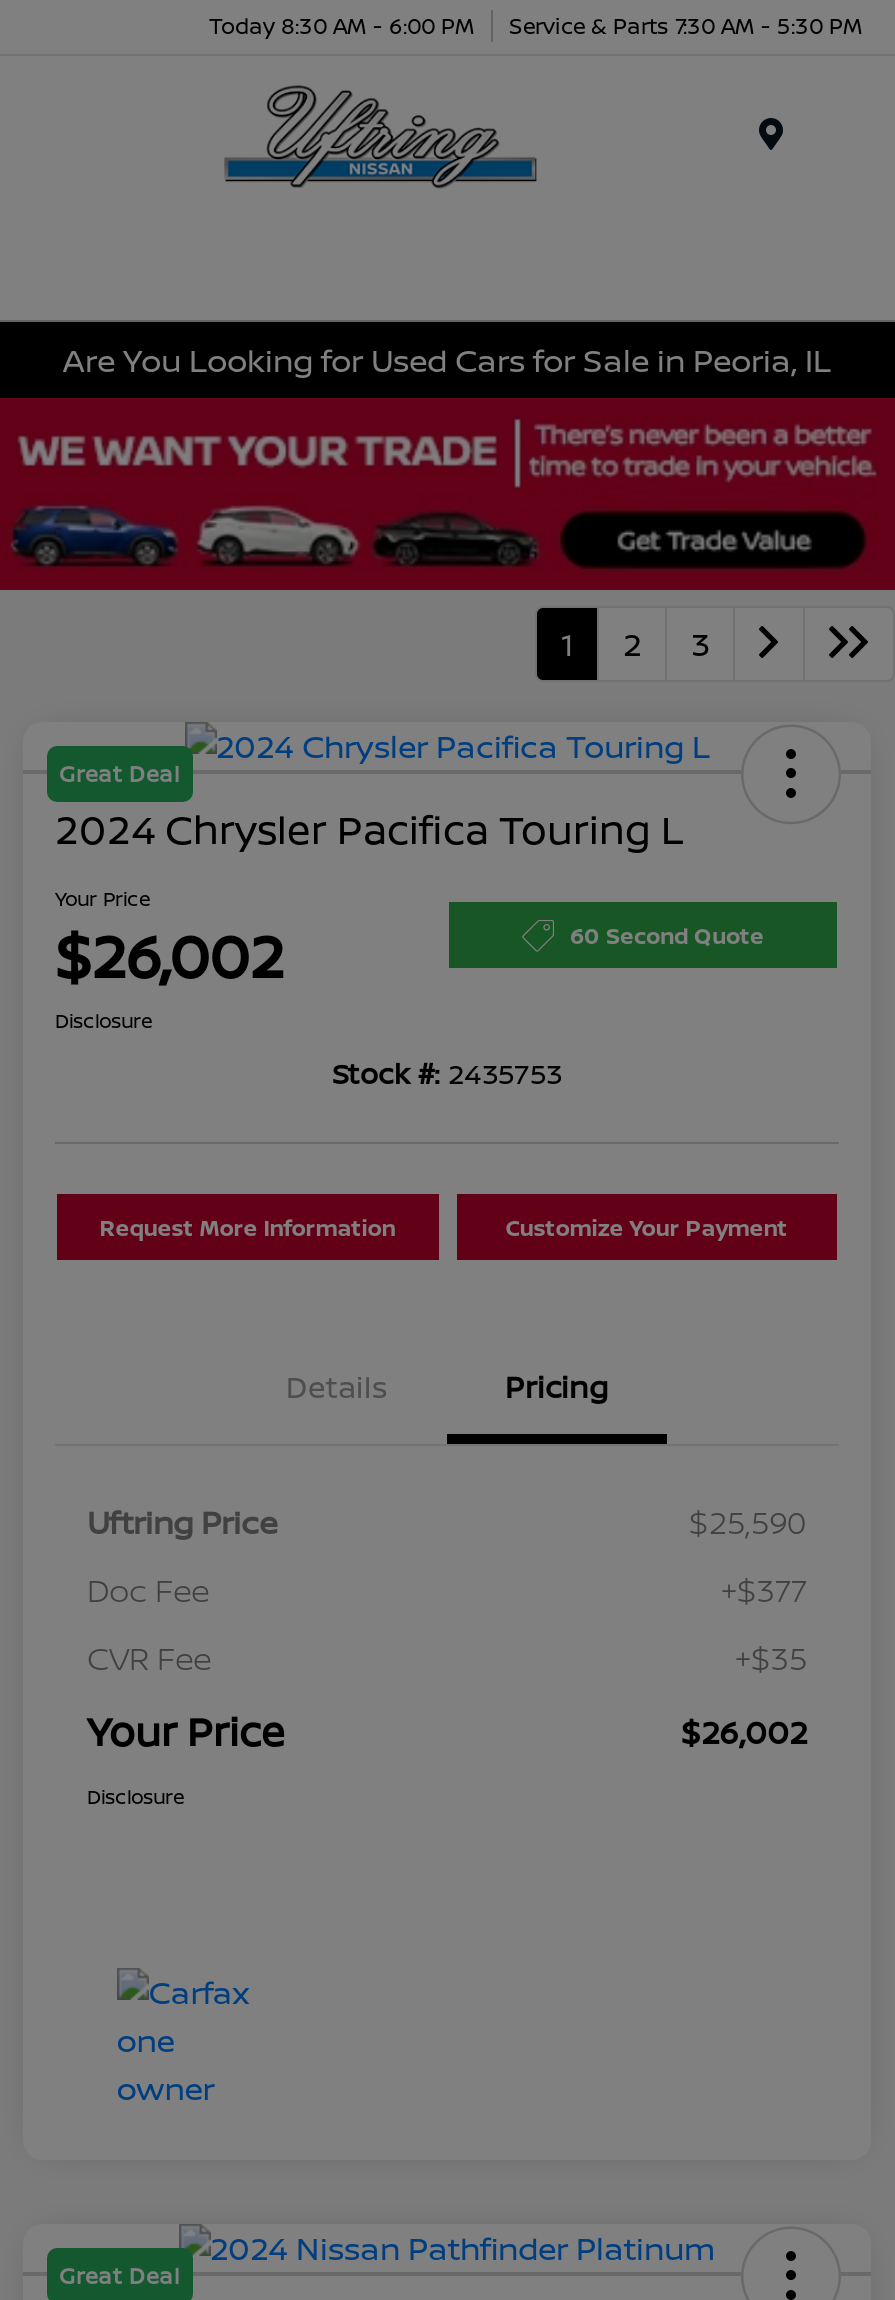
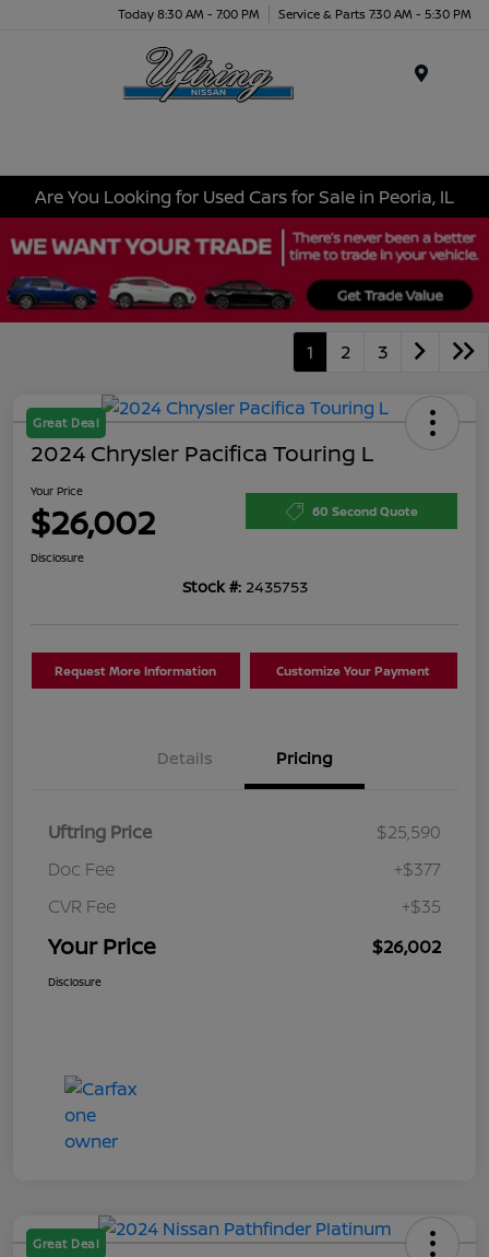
[209,9,863,39] Today 8:30 AM - 6:00 PM Service & Parts 7:30 AM - 5:30 PM -> [118,5,472,21] Today 8:30 AM - 7:00 PM Service & Parts 7:30 AM - 5:30 PM

